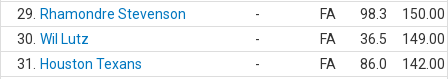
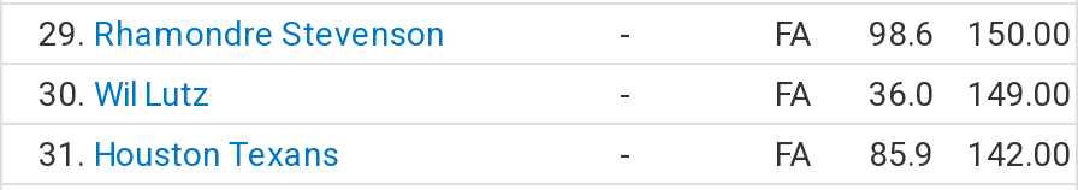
[320,6,445,22] FA 98.3 150.00 -> [775,14,1071,53] FA 98.6 150.00
[320,31,445,47] FA 36.5 149.00 -> [775,75,1071,113] FA 36.0 149.00
[320,56,445,72] FA 86.0 142.00 -> [775,135,1071,173] FA 85.9 142.00

